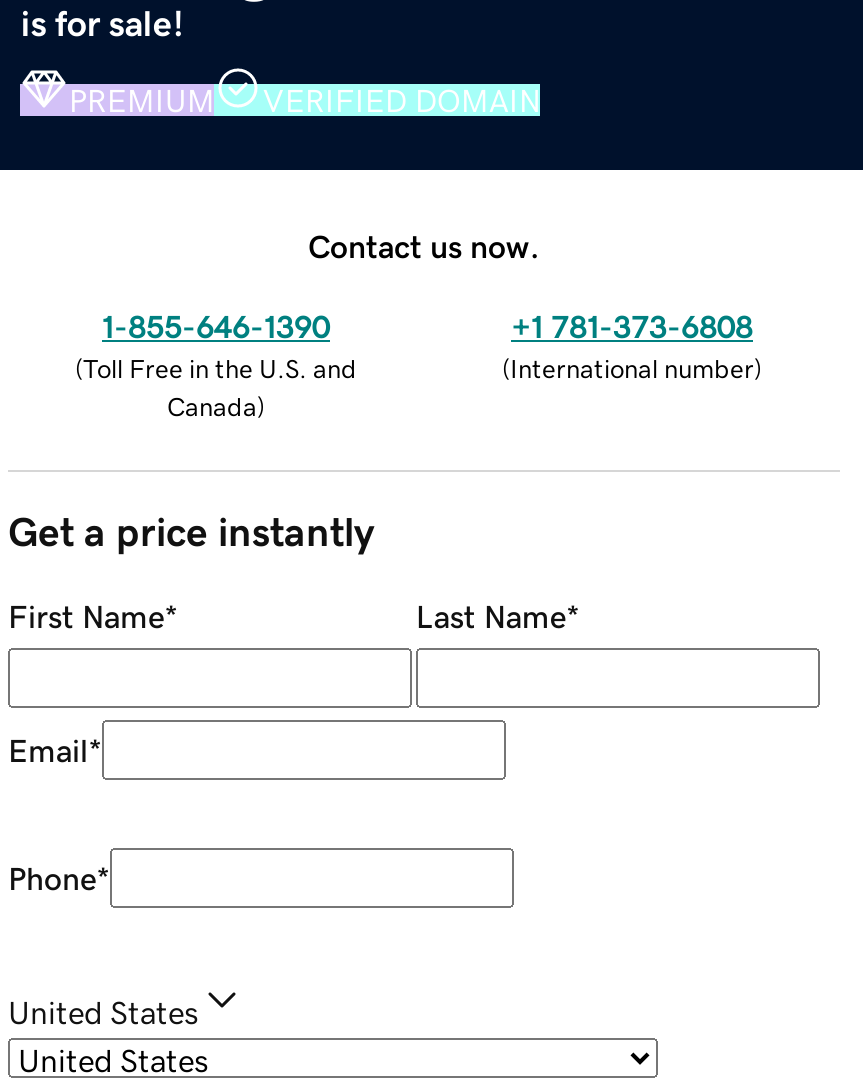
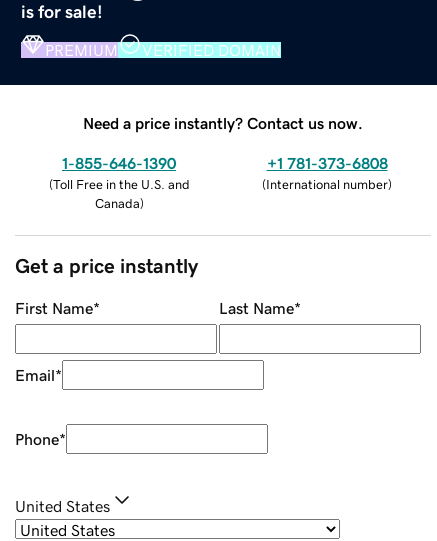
[308,229,540,261] Contact us now. -> [83,115,363,131] Need a price instantly? Contact us now.

